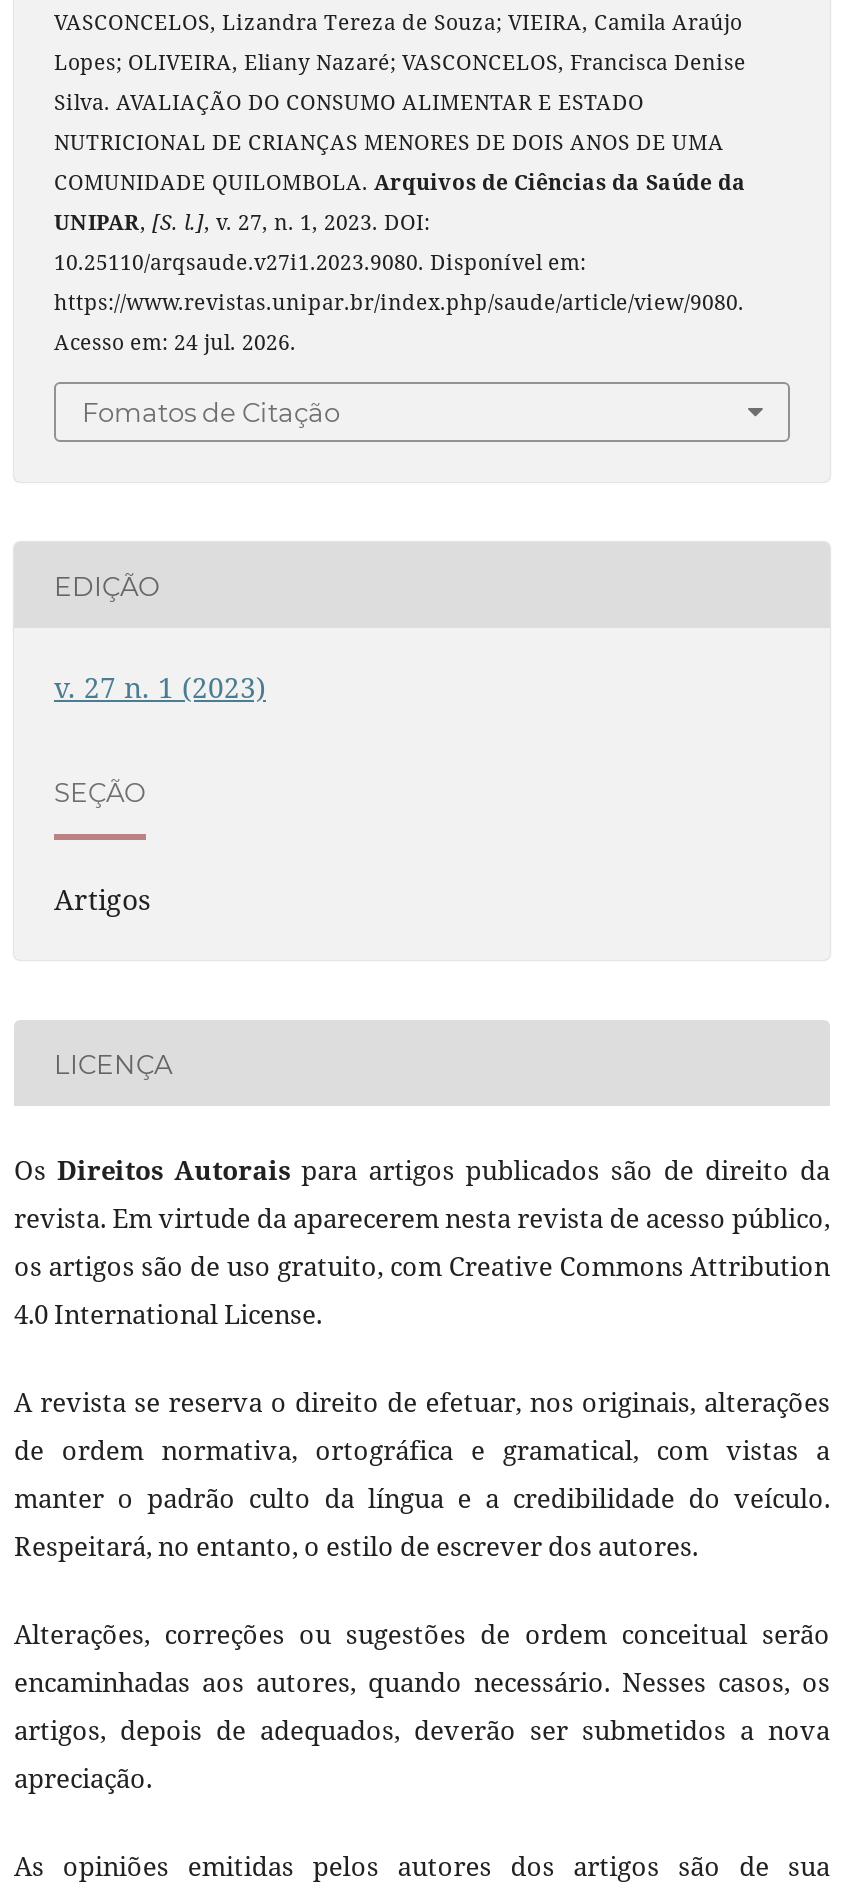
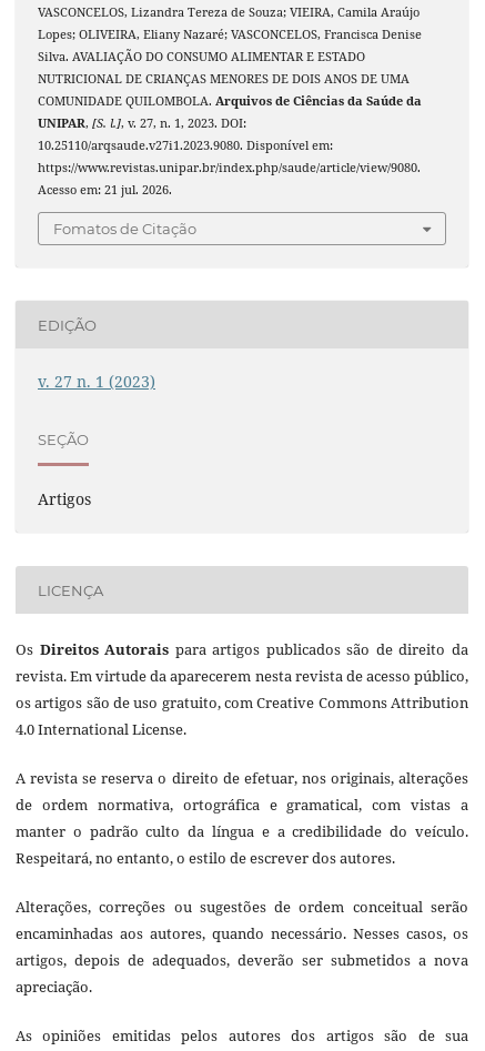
[54,327,296,355] Acesso em: 24 jul. 2026. -> [38,182,172,197] Acesso em: 21 jul. 2026.

